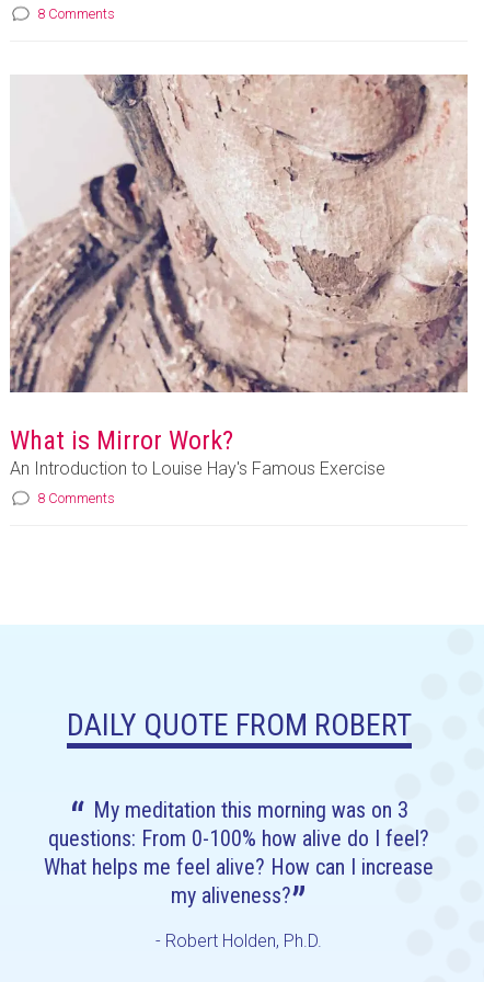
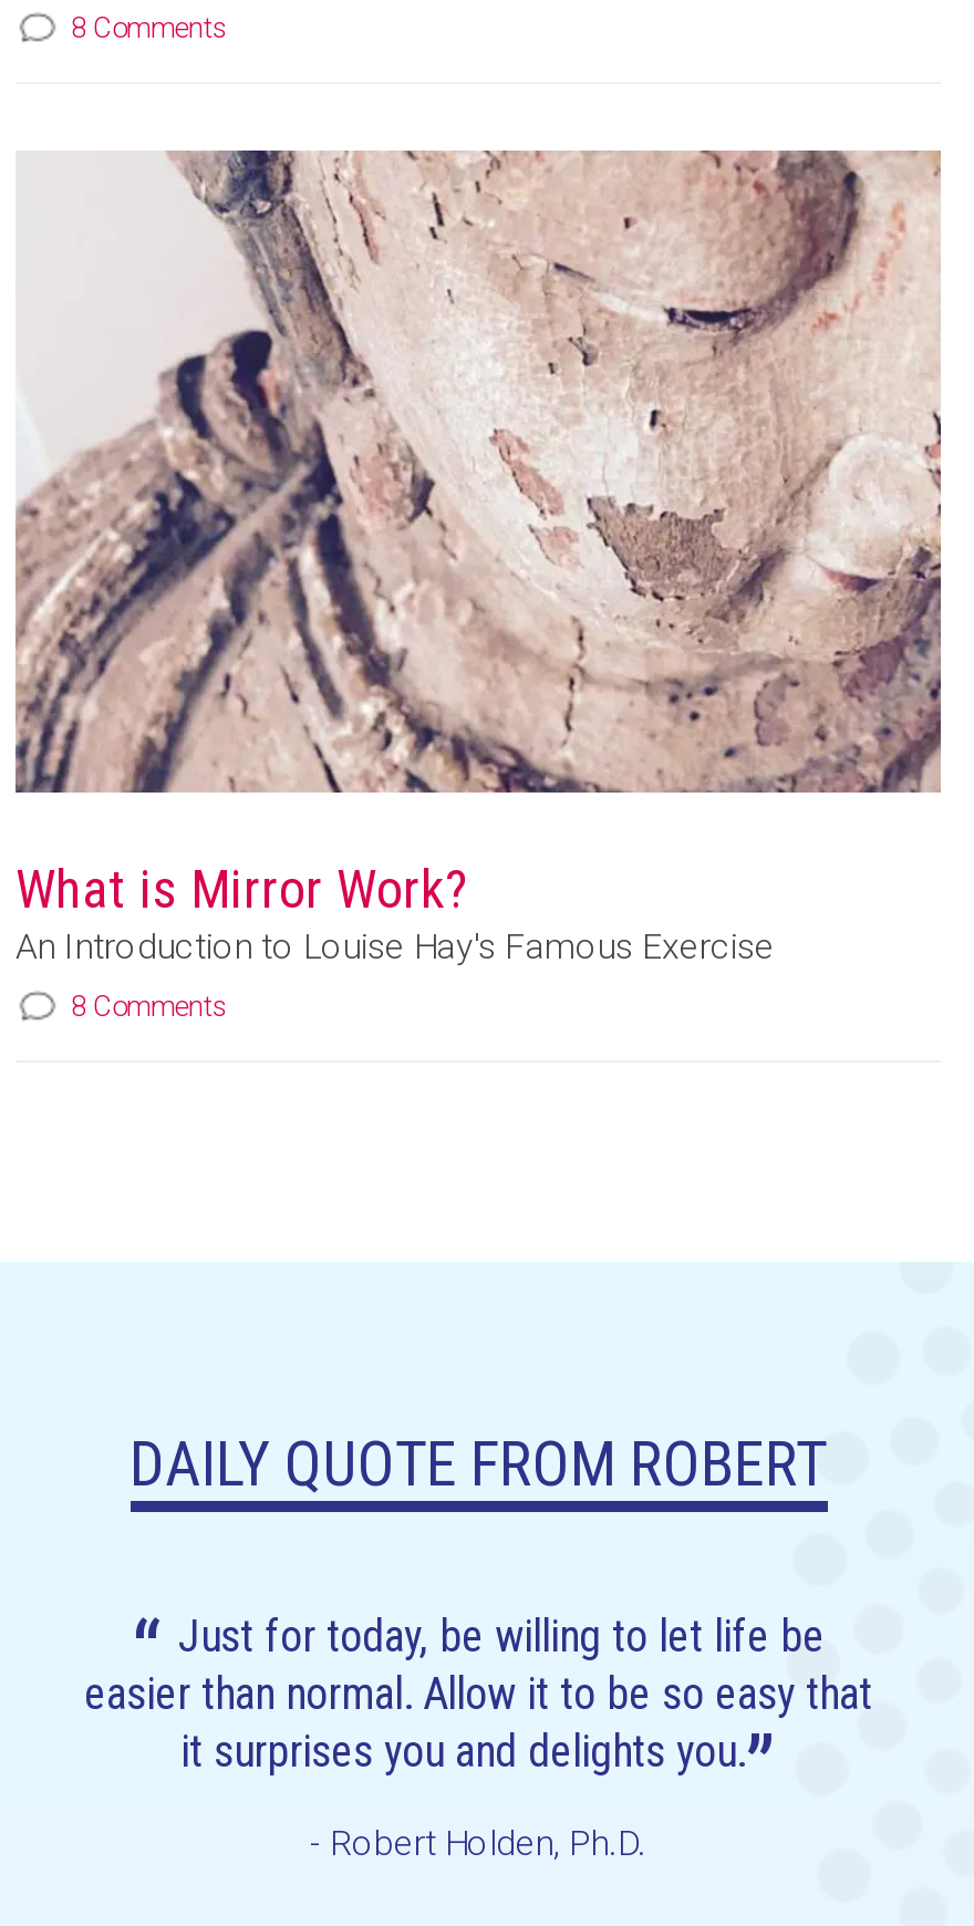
[44,797,434,909] My meditation this morning was on 3 | questions: From 0-100% how alive do I feel? | What helps me feel alive? How can I increase | my aliveness? -> [84,1610,872,1778] Just for today, be willing to let life be | easier than normal. Allow it to be so easy that | it surprises you and delights you.

